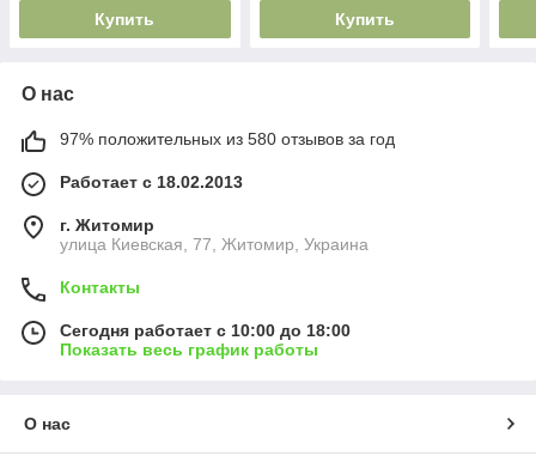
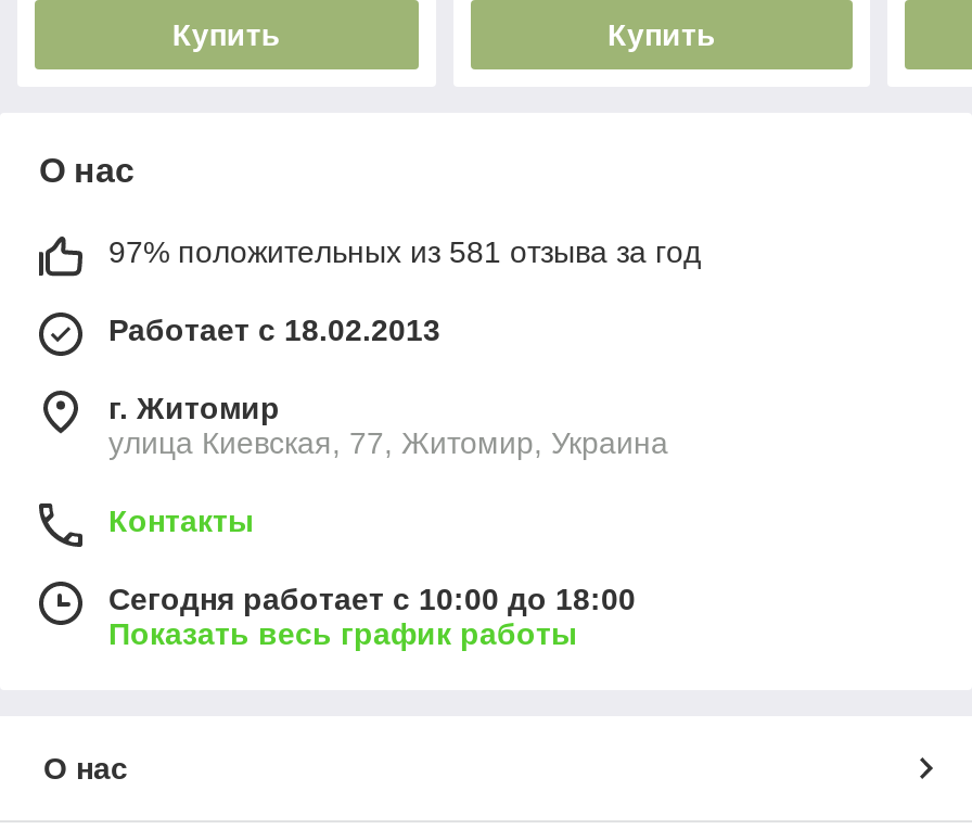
[60,130,395,149] 97% положительных из 580 отзывов за год -> [108,235,701,270] 97% положительных из 581 отзыва за год

